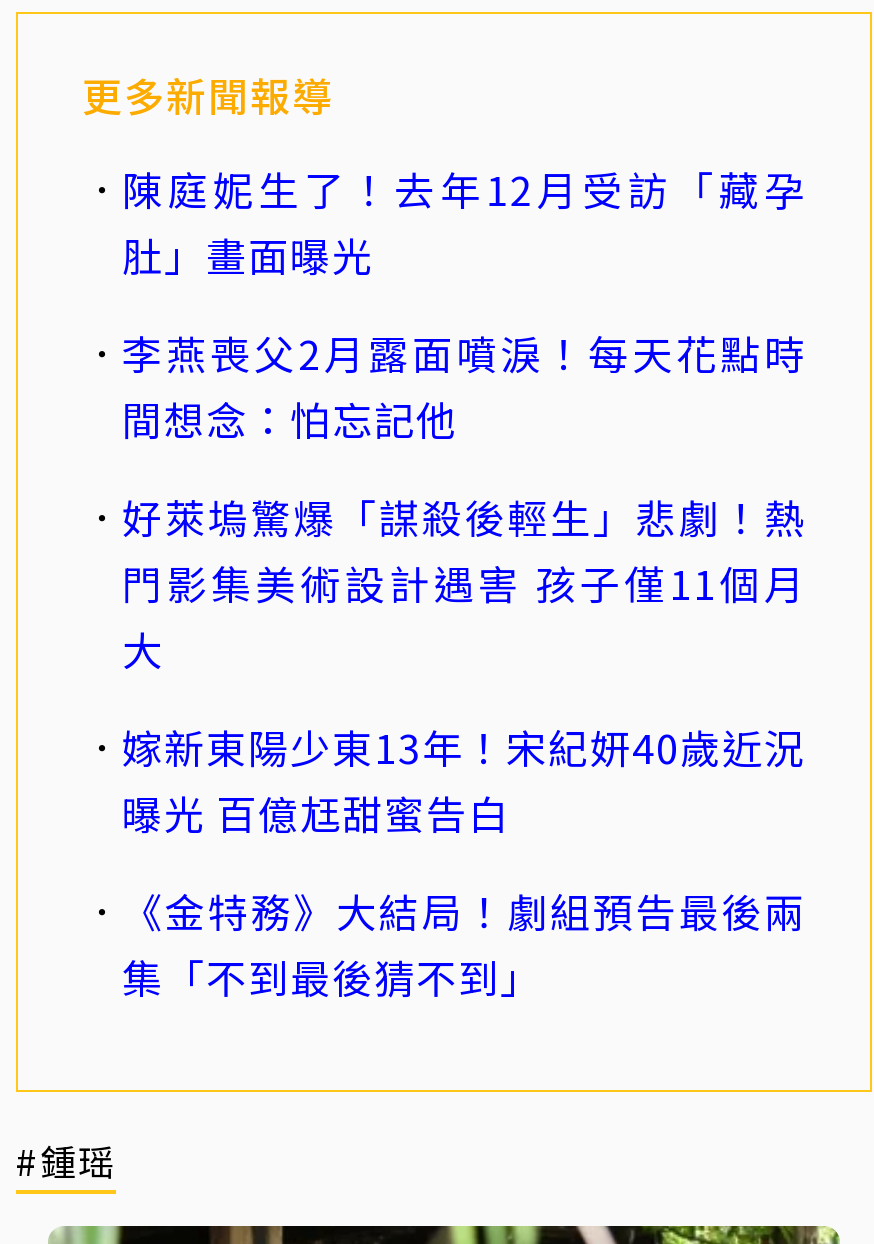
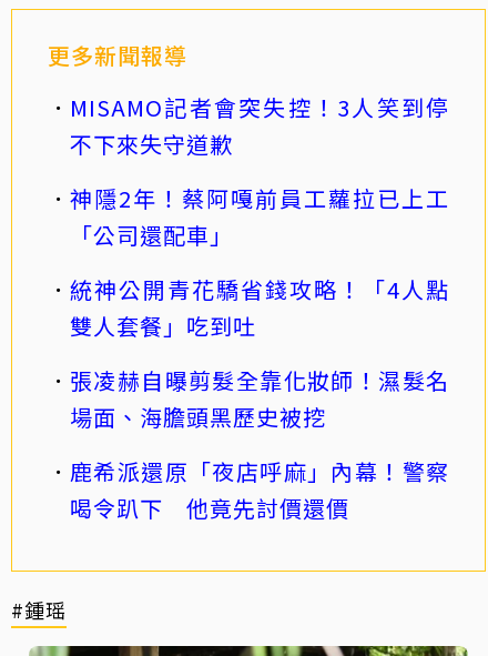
[122,160,806,284] 陳庭妮生了！去年12月受訪「藏孕 | 肚」畫面曝光 -> [70,91,449,160] MISAMO記者會突失控！3人笑到停 | 不下來失守道歉
[122,324,806,448] 李燕喪父2月露面噴淚！每天花點時 | 間想念：怕忘記他 -> [70,182,449,251] 神隱2年！蔡阿嘎前員工蘿拉已上工 | 「公司還配車」
[122,488,806,678] 好萊塢驚爆「謀殺後輕生」悲劇！熱 | 門影集美術設計遇害 孩子僅11個月 | 大 -> [70,273,449,342] 統神公開青花驕省錢攻略！「4人點 | 雙人套餐」吃到吐
[122,718,806,842] 嫁新東陽少東13年！宋紀妍40歲近況 | 曝光 百億尪甜蜜告白 -> [70,364,449,433] 張凌赫自曝剪髮全靠化妝師！濕髮名 | 場面、海膽頭黑歷史被挖
[122,882,806,1006] 《金特務》大結局！劇組預告最後兩 | 集「不到最後猜不到」 -> [70,455,449,524] 鹿希派還原「夜店呼麻」內幕！警察 | 喝令趴下 他竟先討價還價

